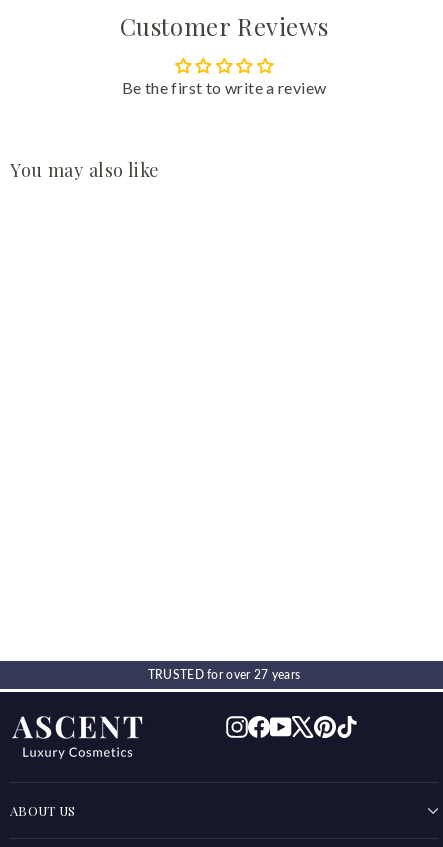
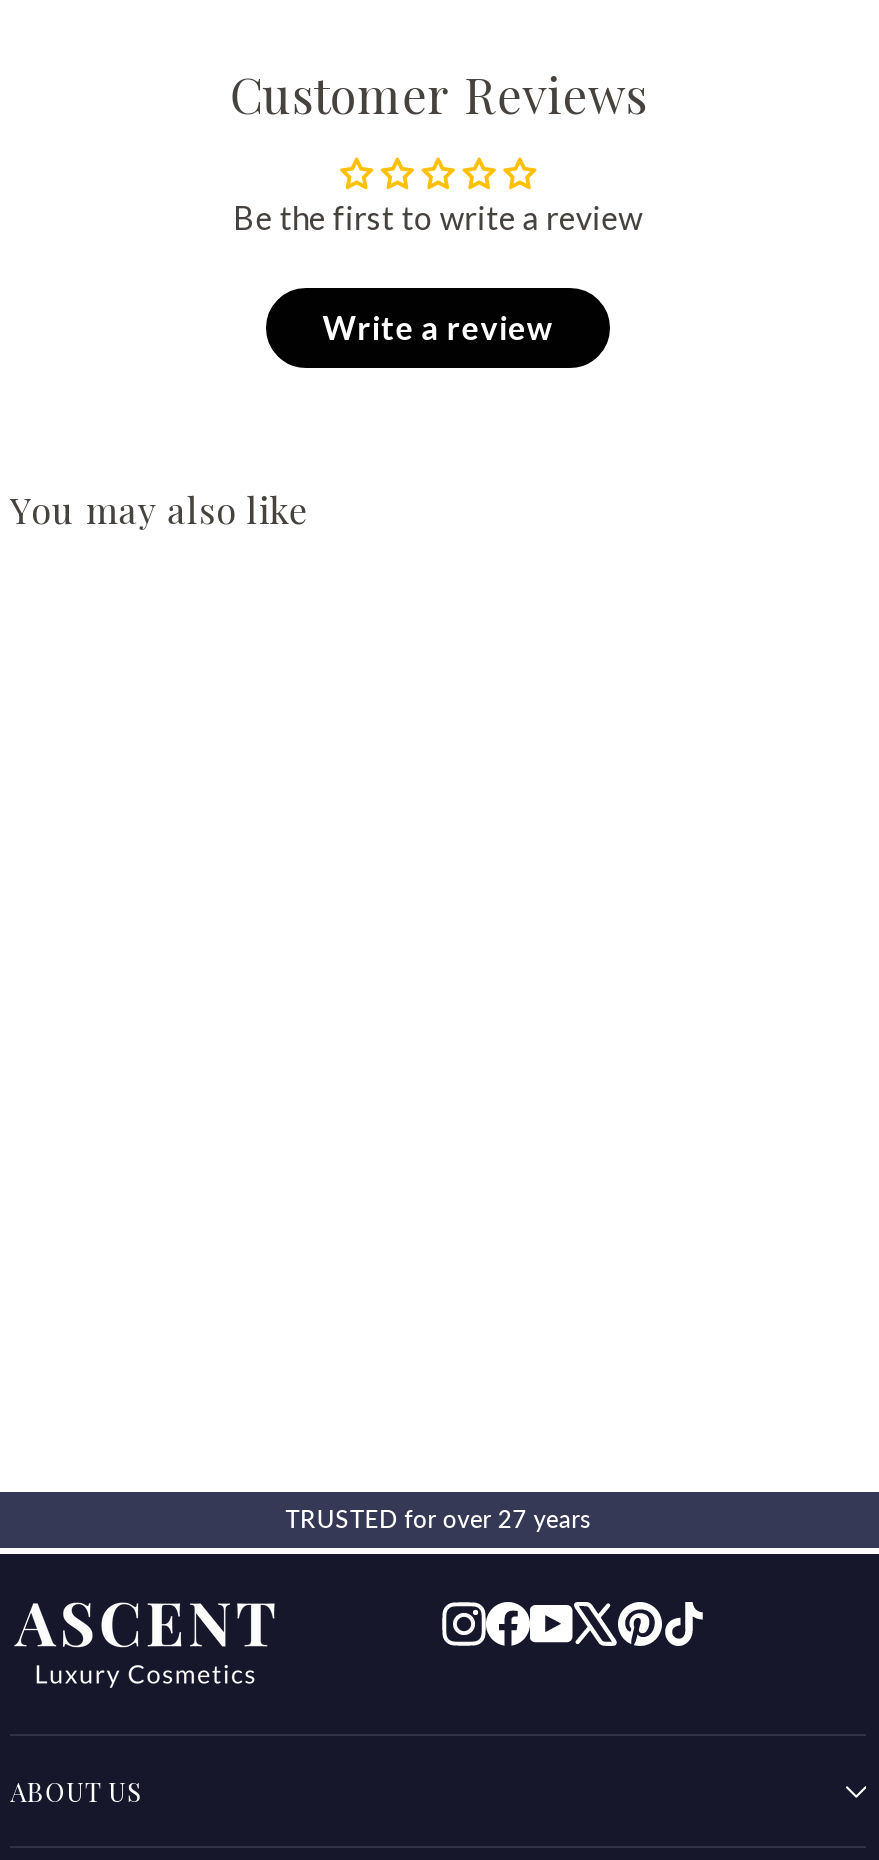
none -> [322,309,554,347] Write a review

